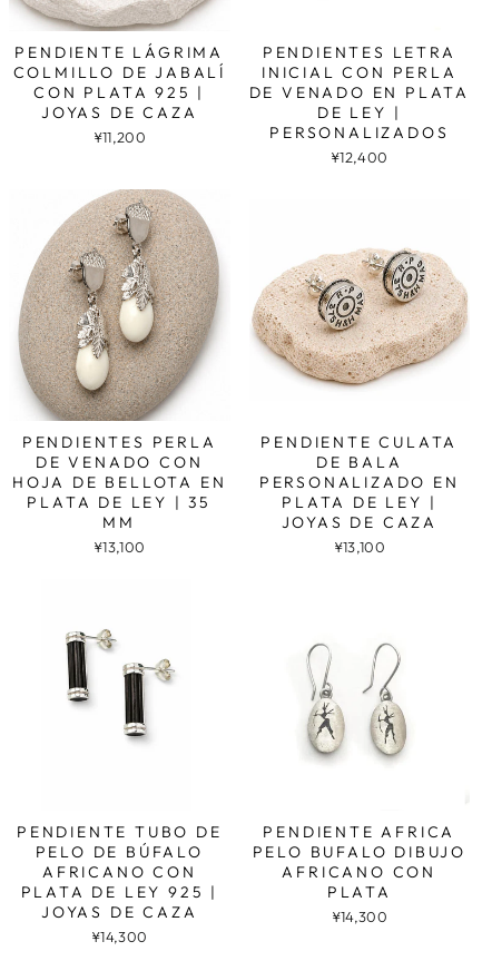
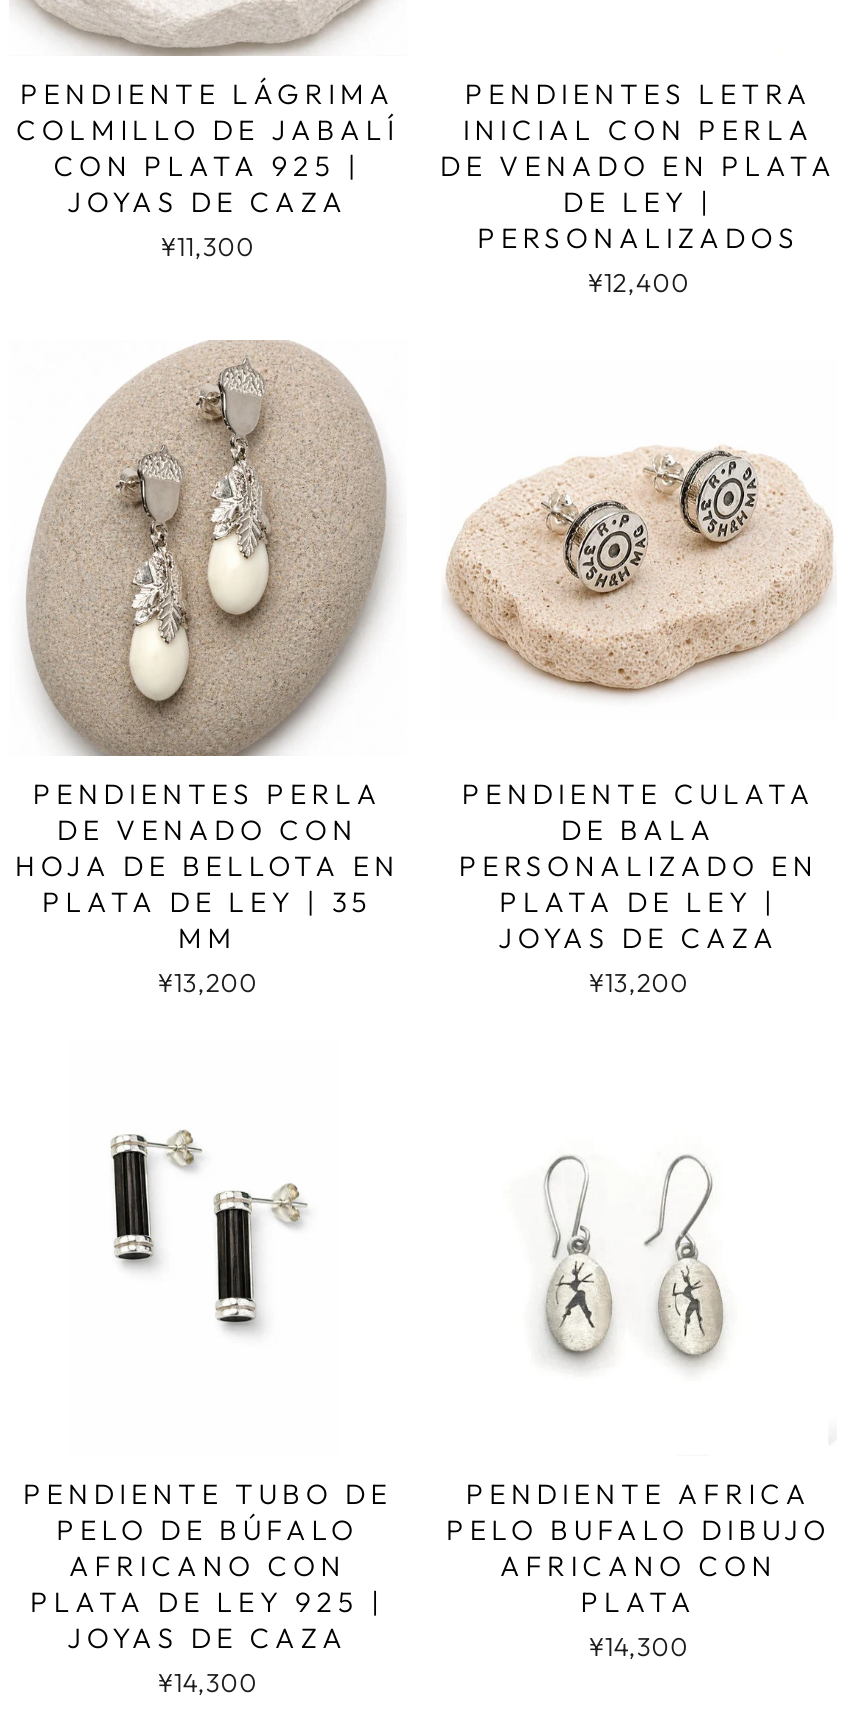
[93,128,146,146] ¥11,200 -> [160,230,255,262] ¥11,300
[94,538,145,556] ¥13,100 -> [157,966,258,998] ¥13,200
[333,538,385,556] ¥13,100 -> [588,966,689,998] ¥13,200

